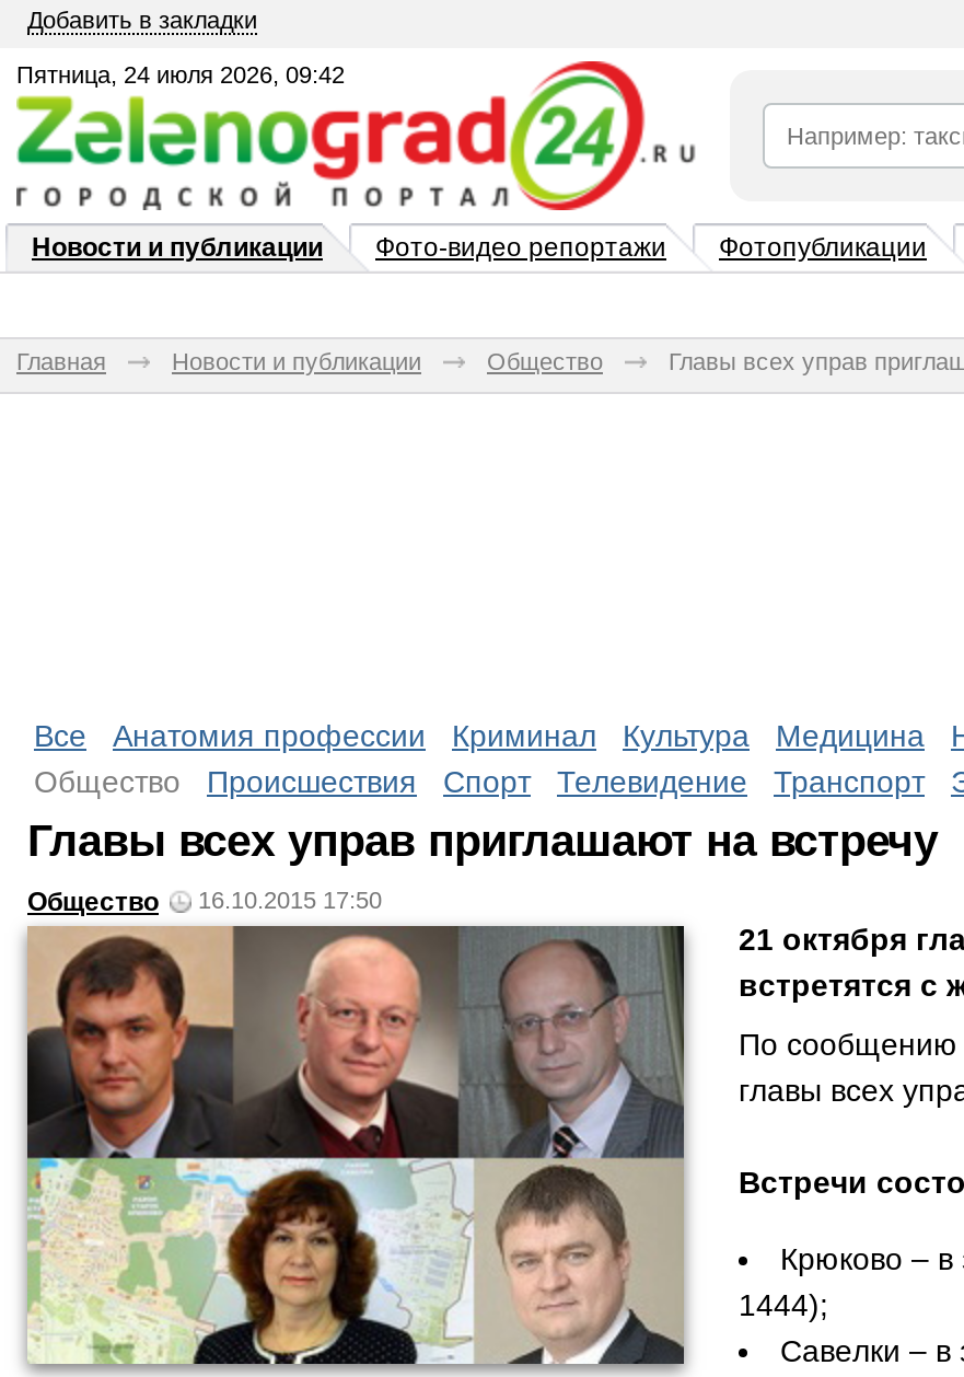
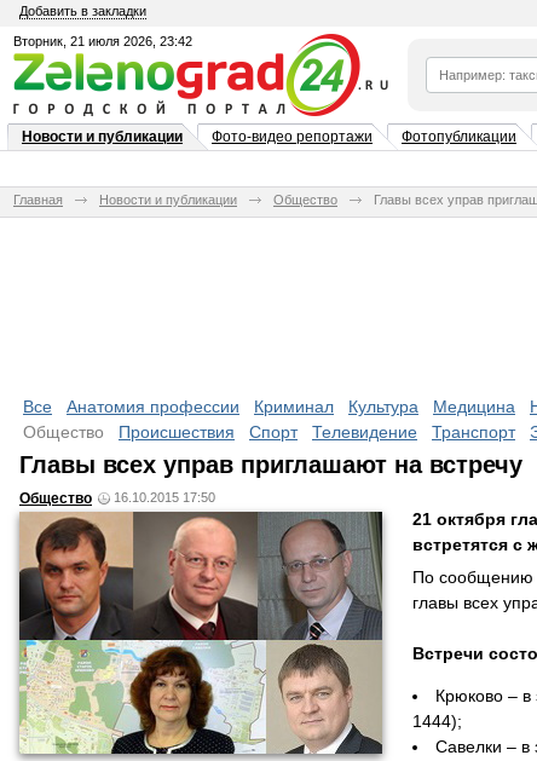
[16,61,345,88] Пятница, 24 июля 2026, 09:42 -> [13,34,192,48] Вторник, 21 июля 2026, 23:42

